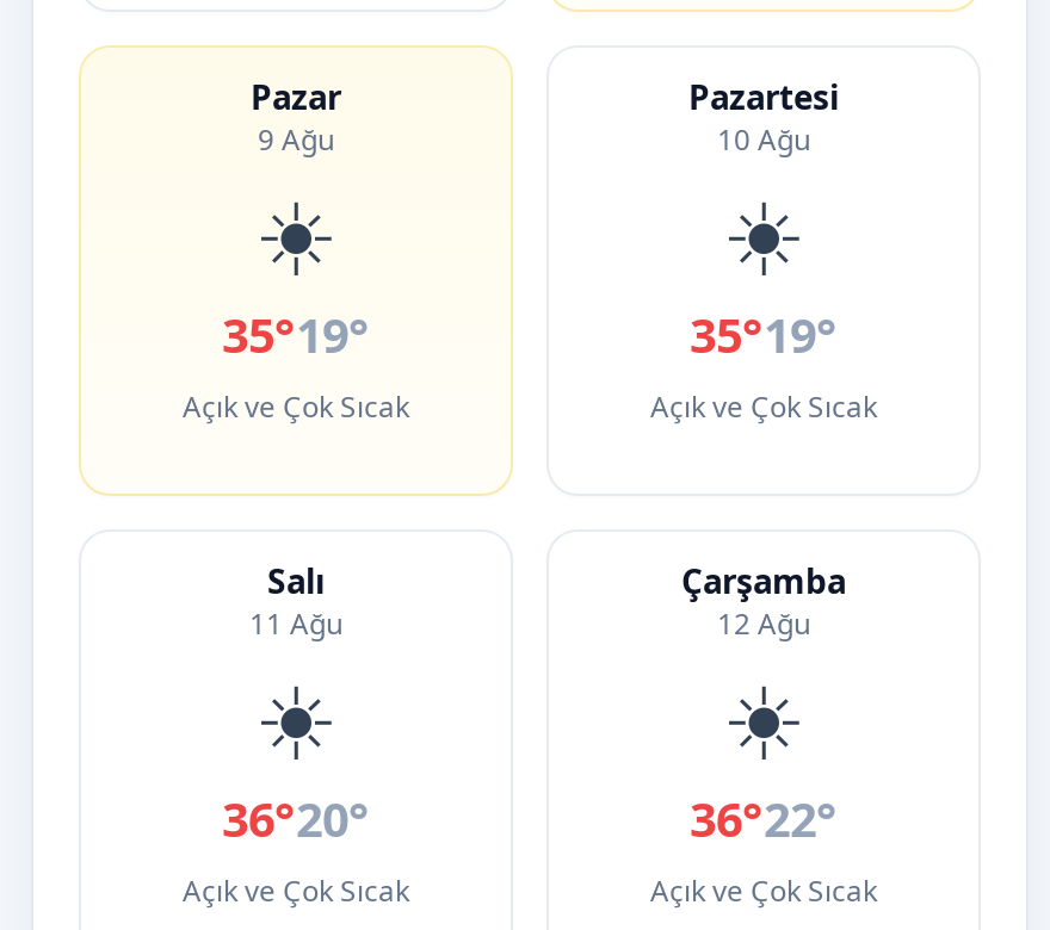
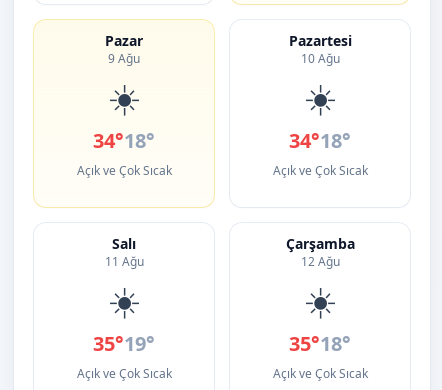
[222,303,370,367] 35°19° -> [93,127,155,154] 34°18°
[690,303,838,367] 35°19° -> [289,127,351,154] 34°18°
[222,787,370,851] 36°20° -> [93,330,155,357] 35°19°
[690,787,838,851] 36°22° -> [289,330,351,357] 35°18°

